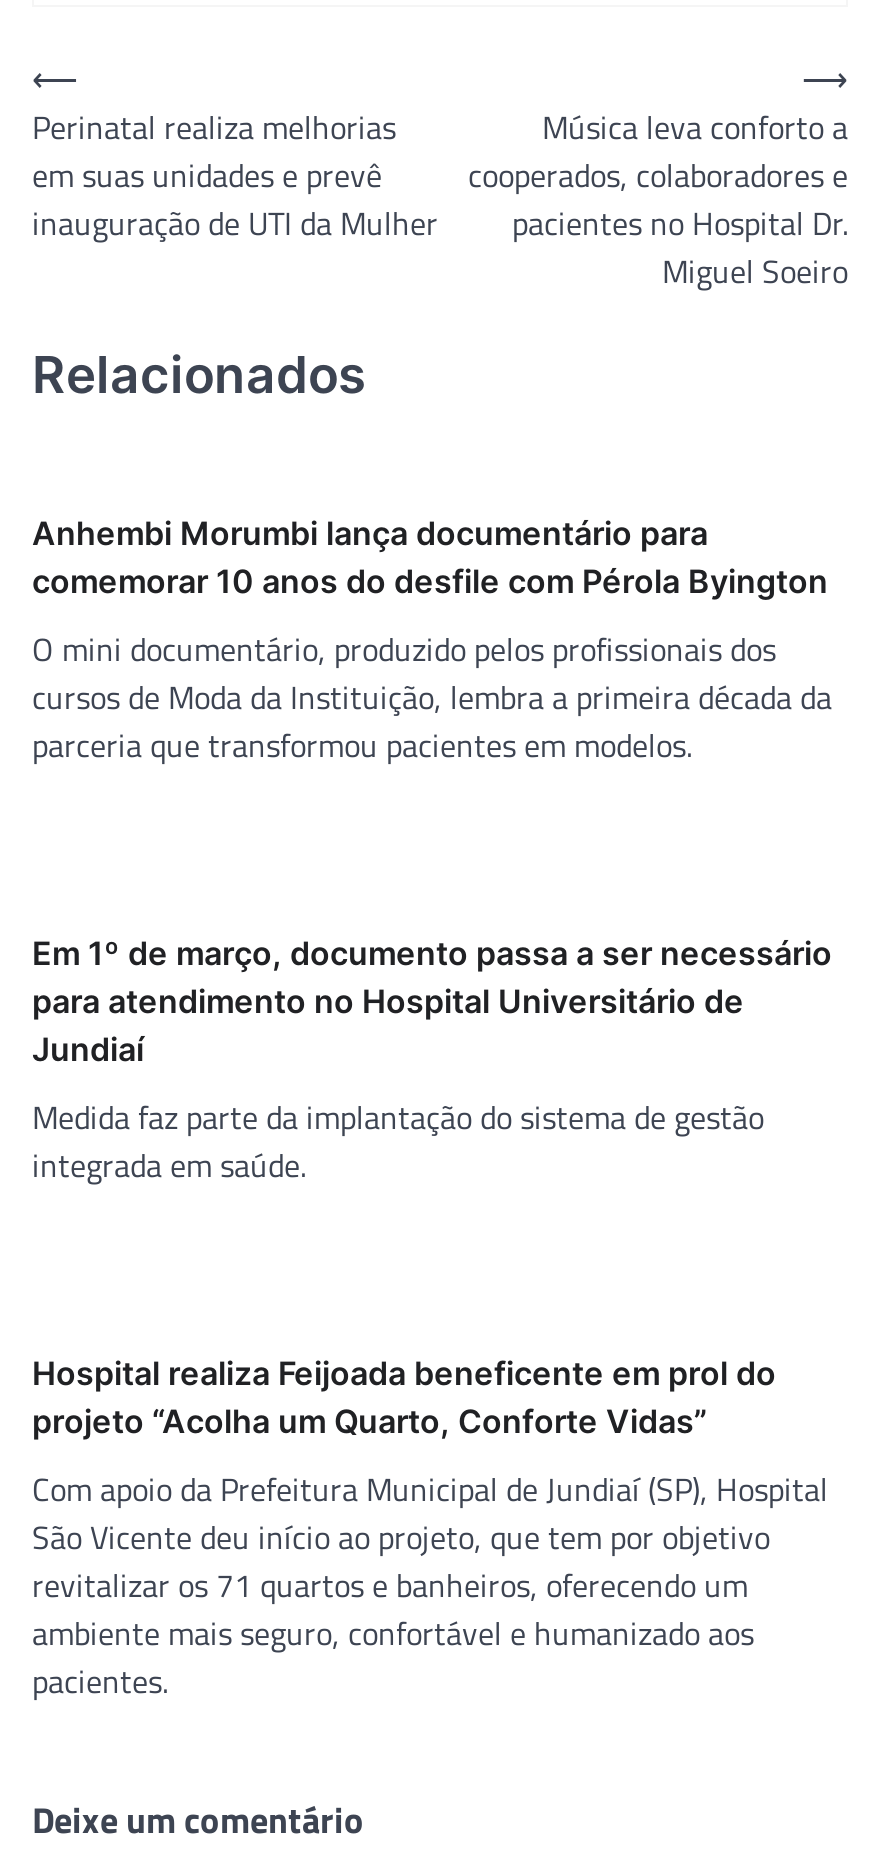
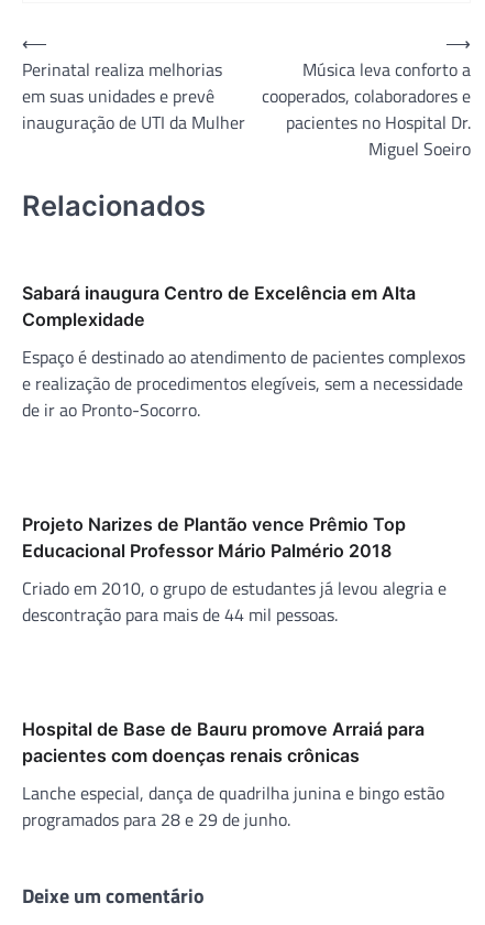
[32,512,828,600] Anhembi Morumbi lança documentário para | comemorar 10 anos do desfile com Pérola Byington -> [22,282,416,330] Sabará inaugura Centro de Excelência em Alta | Complexidade
[32,624,832,768] O mini documentário, produzido pelos profissionais dos | cursos de Moda da Instituição, lembra a primeira década da | parceria que transformou pacientes em modelos. -> [22,343,465,423] Espaço é destinado ao atendimento de pacientes complexos | e realização de procedimentos elegíveis, sem a necessidade | de ir ao Pronto-Socorro.
[32,932,832,1068] Em 1º de março, documento passa a ser necessário | para atendimento no Hospital Universitário de | Jundiaí -> [22,513,406,561] Projeto Narizes de Plantão vence Prêmio Top | Educacional Professor Mário Palmério 2018
[32,1092,764,1188] Medida faz parte da implantação do sistema de gestão | integrada em saúde. -> [22,575,447,628] Criado em 2010, o grupo de estudantes já levou alegria e | descontração para mais de 44 mil pessoas.
[32,1352,776,1440] Hospital realiza Feijoada beneficente em prol do | projeto “Acolha um Quarto, Conforte Vidas” -> [22,718,425,766] Hospital de Base de Bauru promove Arraiá para | pacientes com doenças renais crônicas
[32,1464,828,1704] Com apoio da Prefeitura Municipal de Jundiaí (SP), Hospital | São Vicente deu início ao projeto, que tem por objetivo | revitalizar os 71 quartos e banheiros, oferecendo um | ambiente mais seguro, confortável e humanizado aos | pacientes. -> [22,780,444,832] Lanche especial, dança de quadrilha junina e bingo estão | programados para 28 e 29 de junho.

